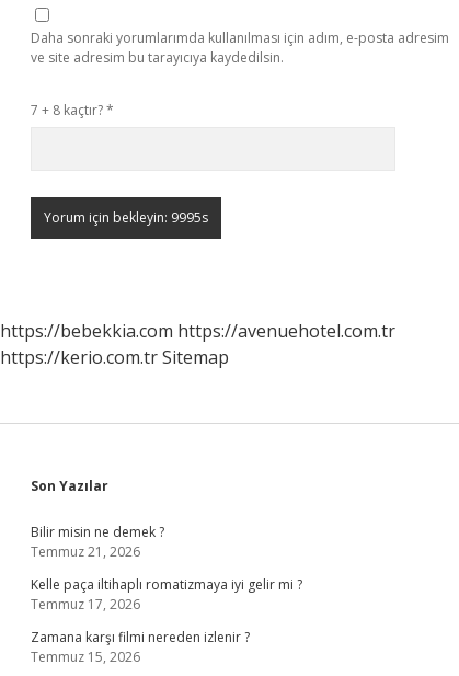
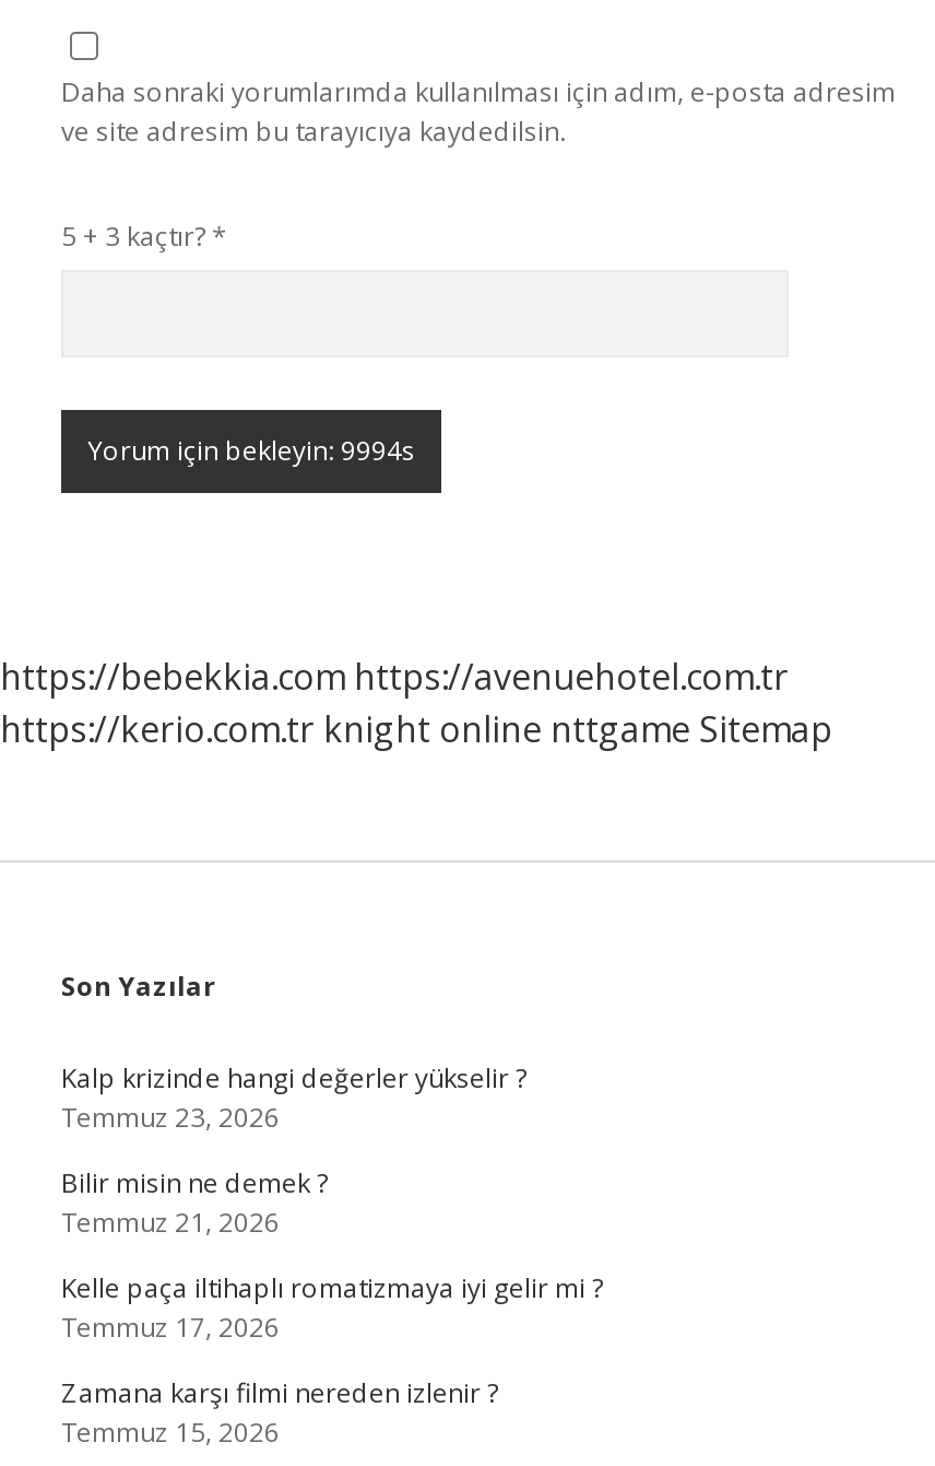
[31,101,114,119] 7 + 8 kaçtır? * -> [61,218,227,255] 5 + 3 kaçtır? *
[0,345,229,369] https://kerio.com.tr Sitemap -> [0,705,832,753] https://kerio.com.tr knight online nttgame Sitemap
none -> [61,1059,526,1136] Kalp krizinde hangi değerler yükselir ? | Temmuz 23, 2026

